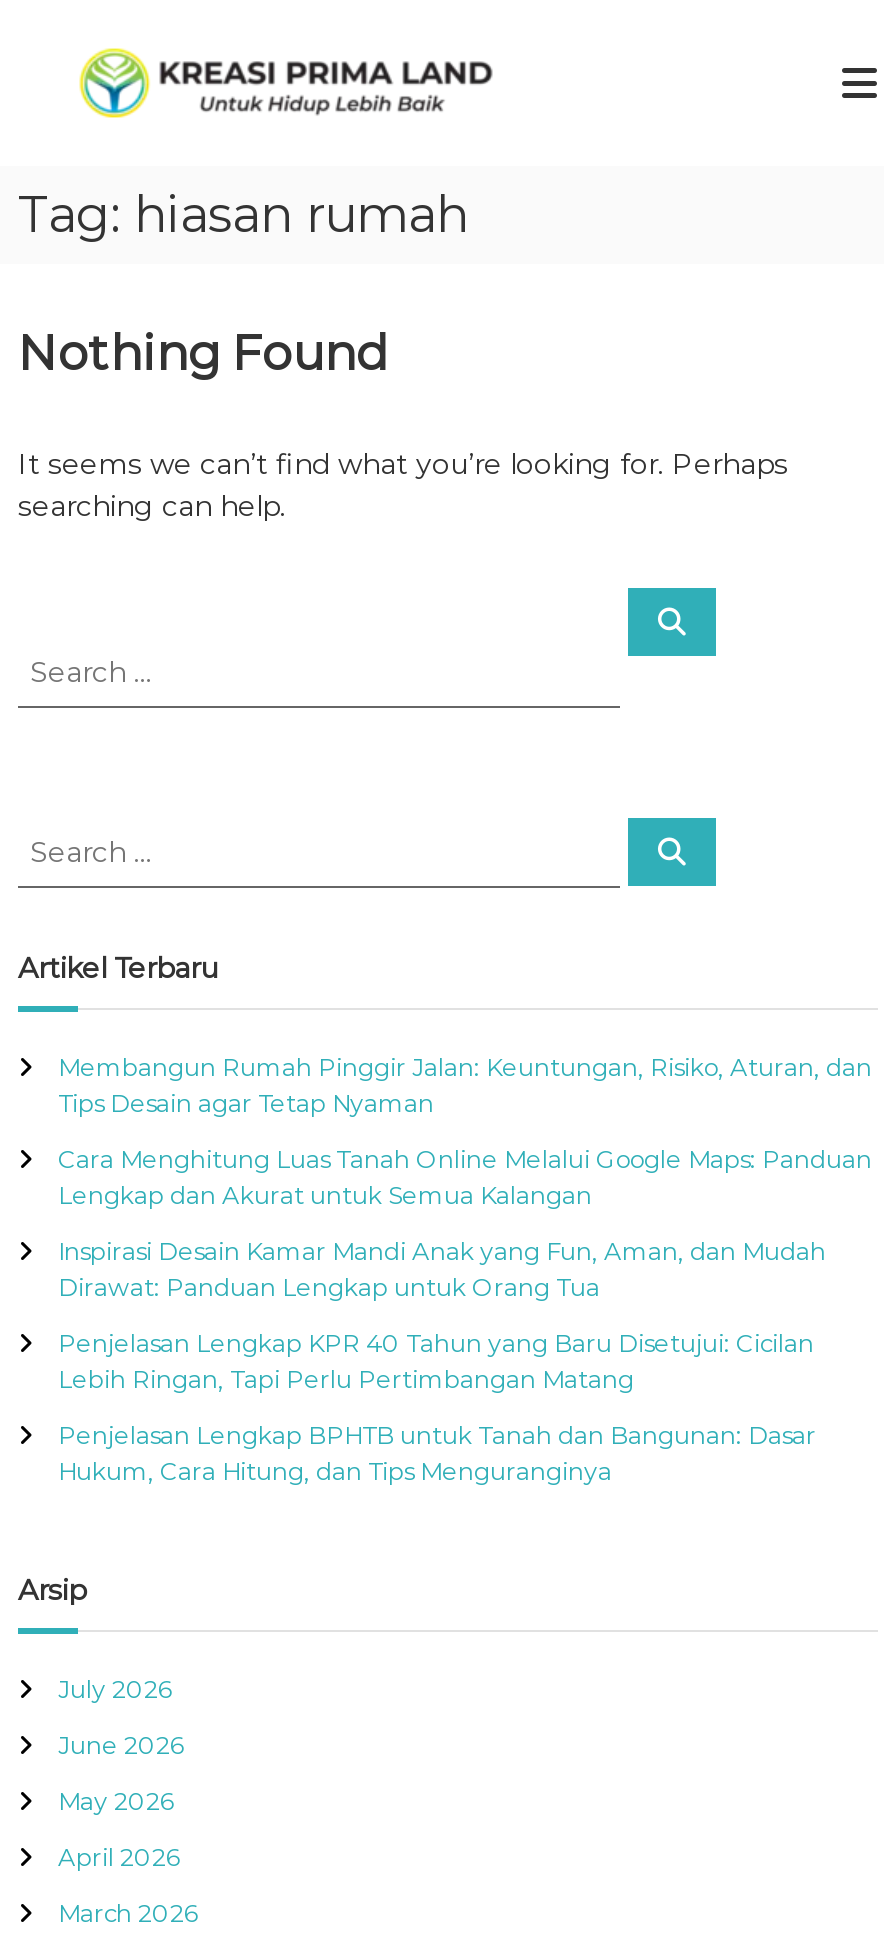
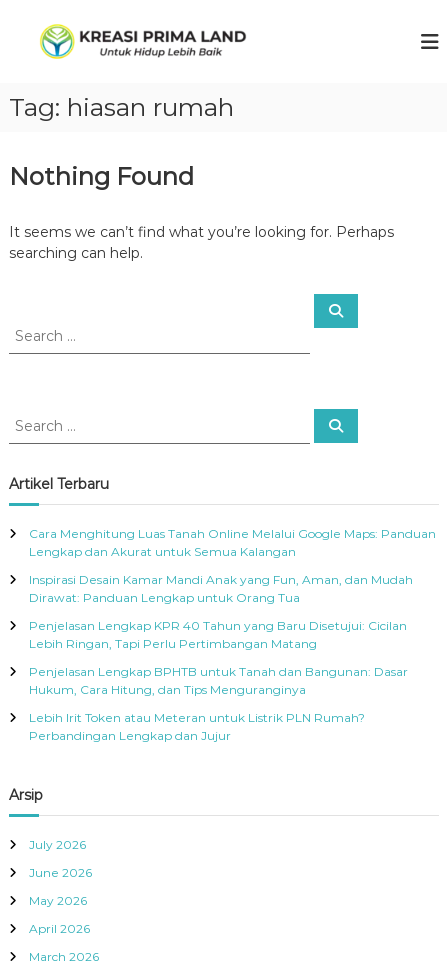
[58,1052,872,1118] Membangun Rumah Pinggir Jalan: Keuntungan, Risiko, Aturan, dan | Tips Desain agar Tetap Nyaman -> none
moved [58,1144,872,1486] -> [29,526,436,697]: Cara Menghitung Luas Tanah Online Melalui Google Maps: Panduan | Lengkap dan Akurat untuk Semua Kalangan | Inspirasi Desain Kamar Mandi Anak yang Fun, Aman, dan Mudah | Dirawat: Panduan Lengkap untuk Orang Tua | Penjelasan Lengkap KPR 40 Tahun yang Baru Disetujui: Cicilan | Lebih Ringan, Tapi Perlu Pertimbangan Matang | Penjelasan Lengkap BPHTB untuk Tanah dan Bangunan: Dasar | Hukum, Cara Hitung, dan Tips Menguranginya
none -> [29,710,365,743] Lebih Irit Token atau Meteran untuk Listrik PLN Rumah? | Perbandingan Lengkap dan Jujur

